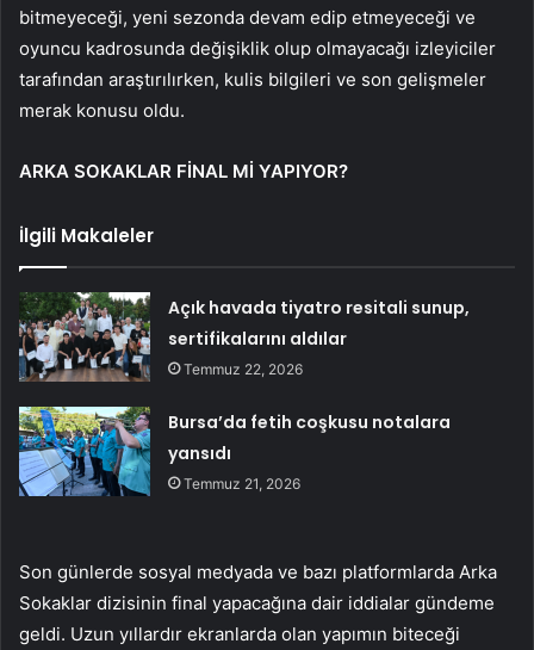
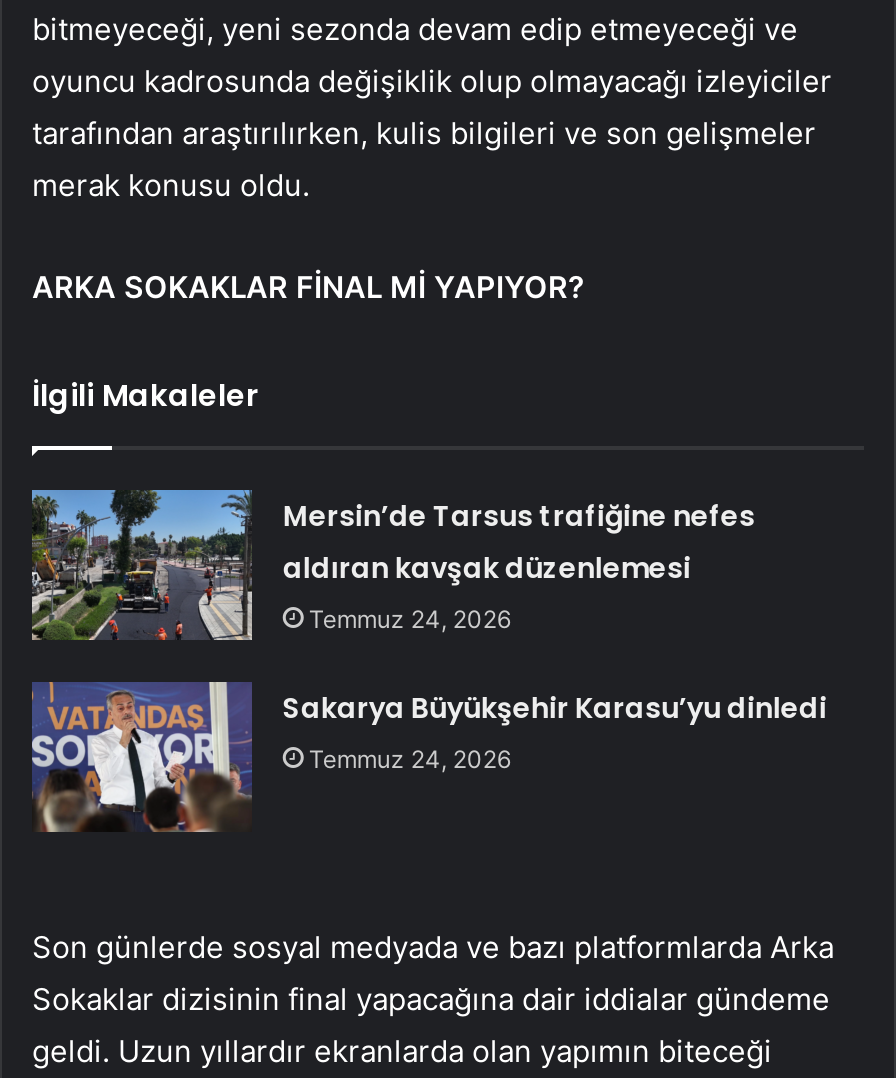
[19,291,470,383] [image] | Açık havada tiyatro resitali sunup, | sertifikalarını aldılar | Temmuz 22, 2026 -> [30,488,755,642] [image] | Mersin’de Tarsus trafiğine nefes | aldıran kavşak düzenlemesi | Temmuz 24, 2026
[18,406,451,497] [image] | Bursa’da fetih coşkusu notalara | yansıdı | Temmuz 21, 2026 -> [30,680,827,834] [image] | Sakarya Büyükşehir Karasu’yu dinledi | Temmuz 24, 2026

